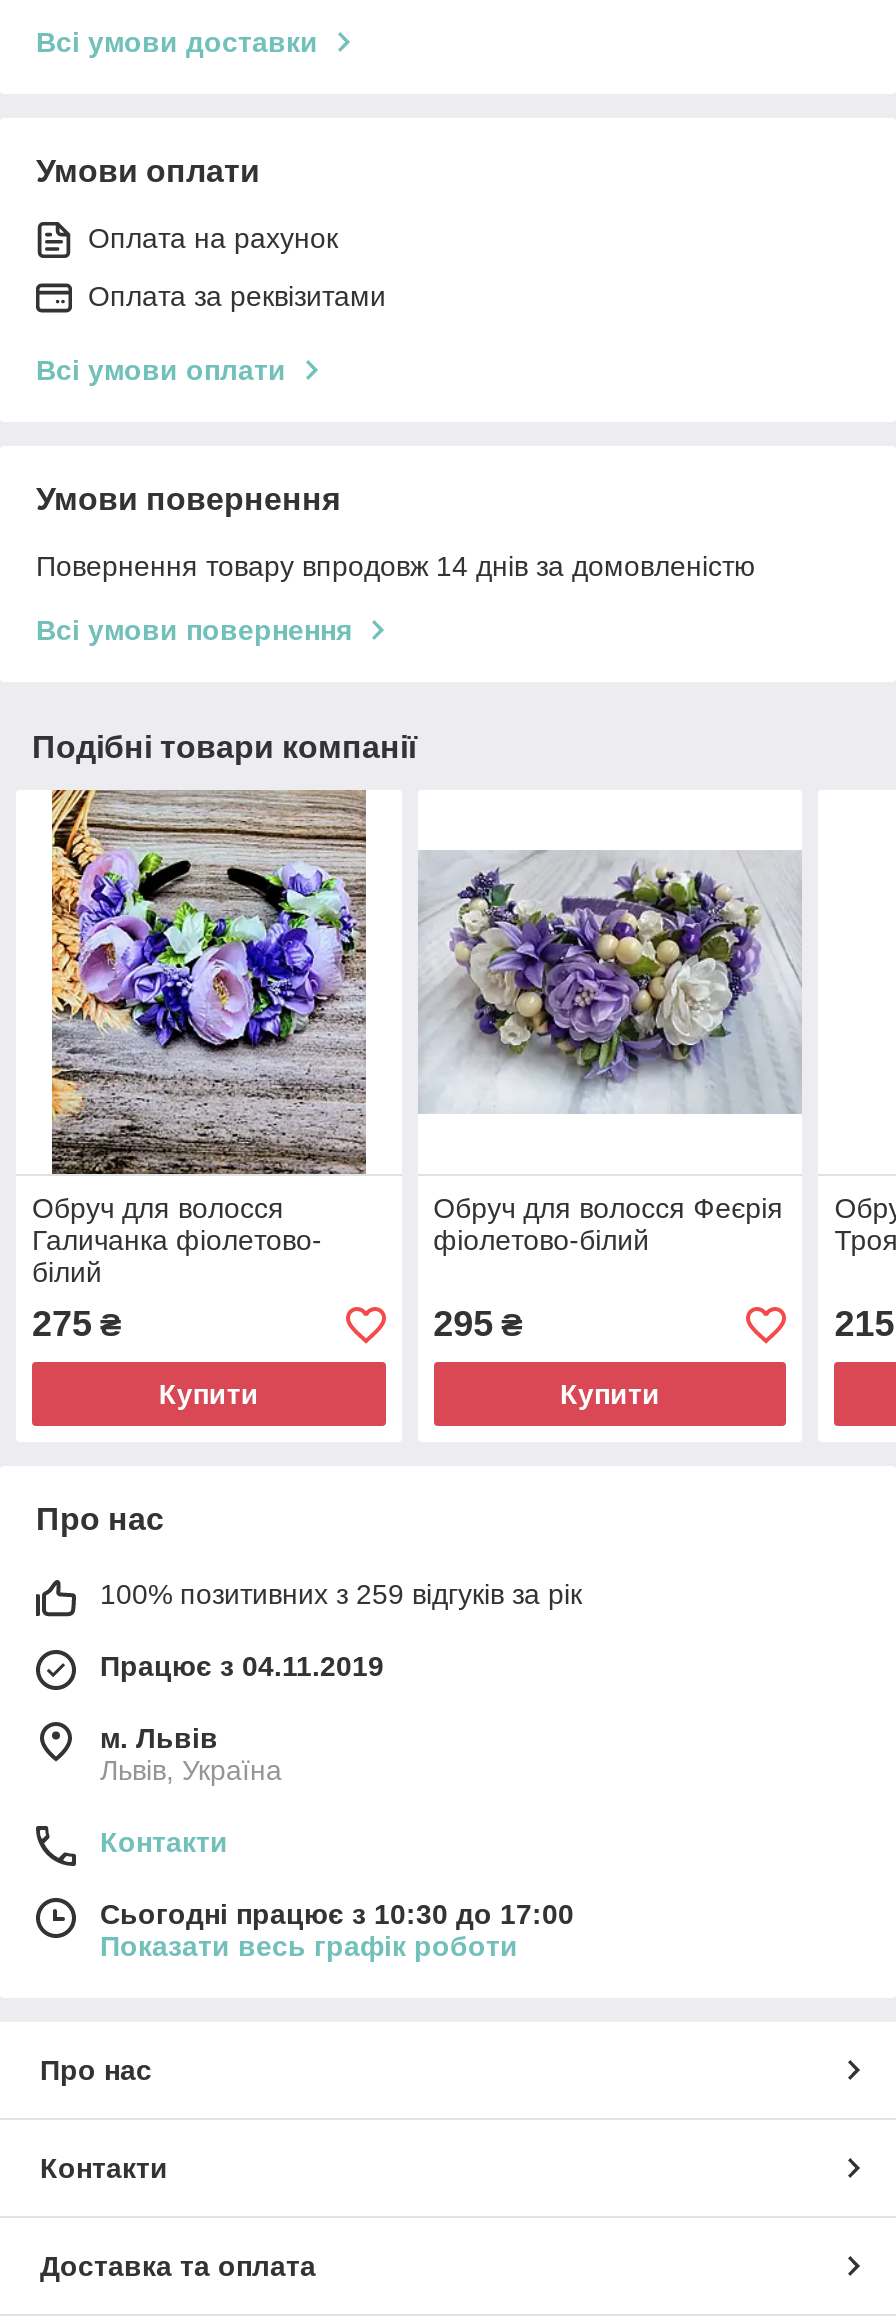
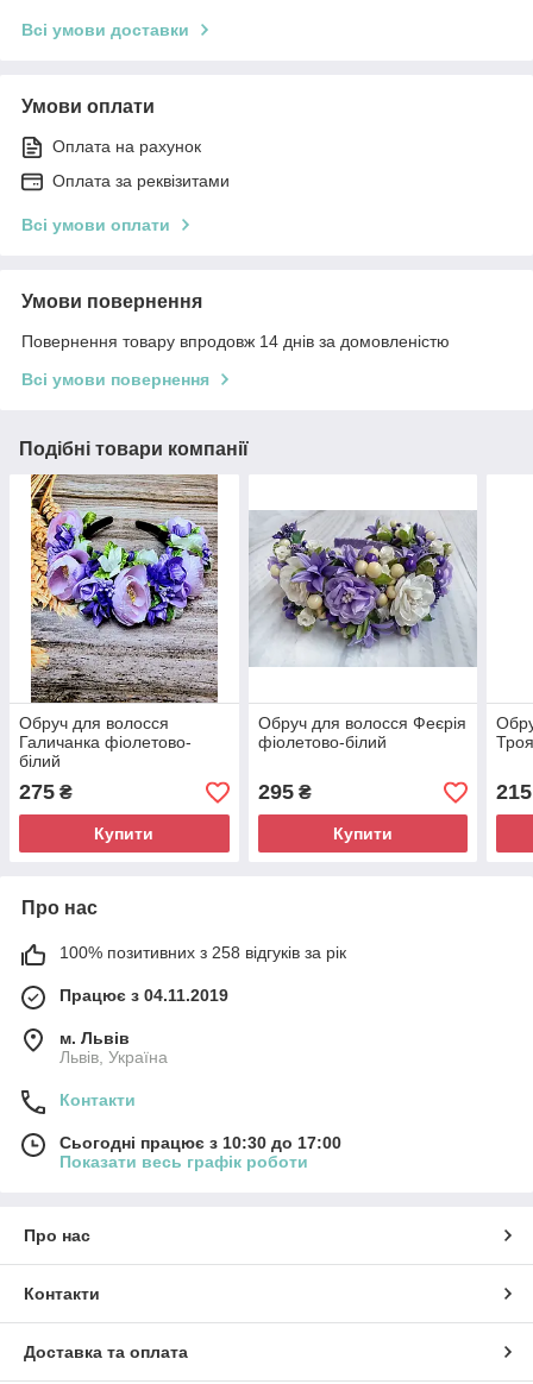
[100,1579,582,1611] 100% позитивних з 259 відгуків за рік -> [59,943,346,962] 100% позитивних з 258 відгуків за рік

